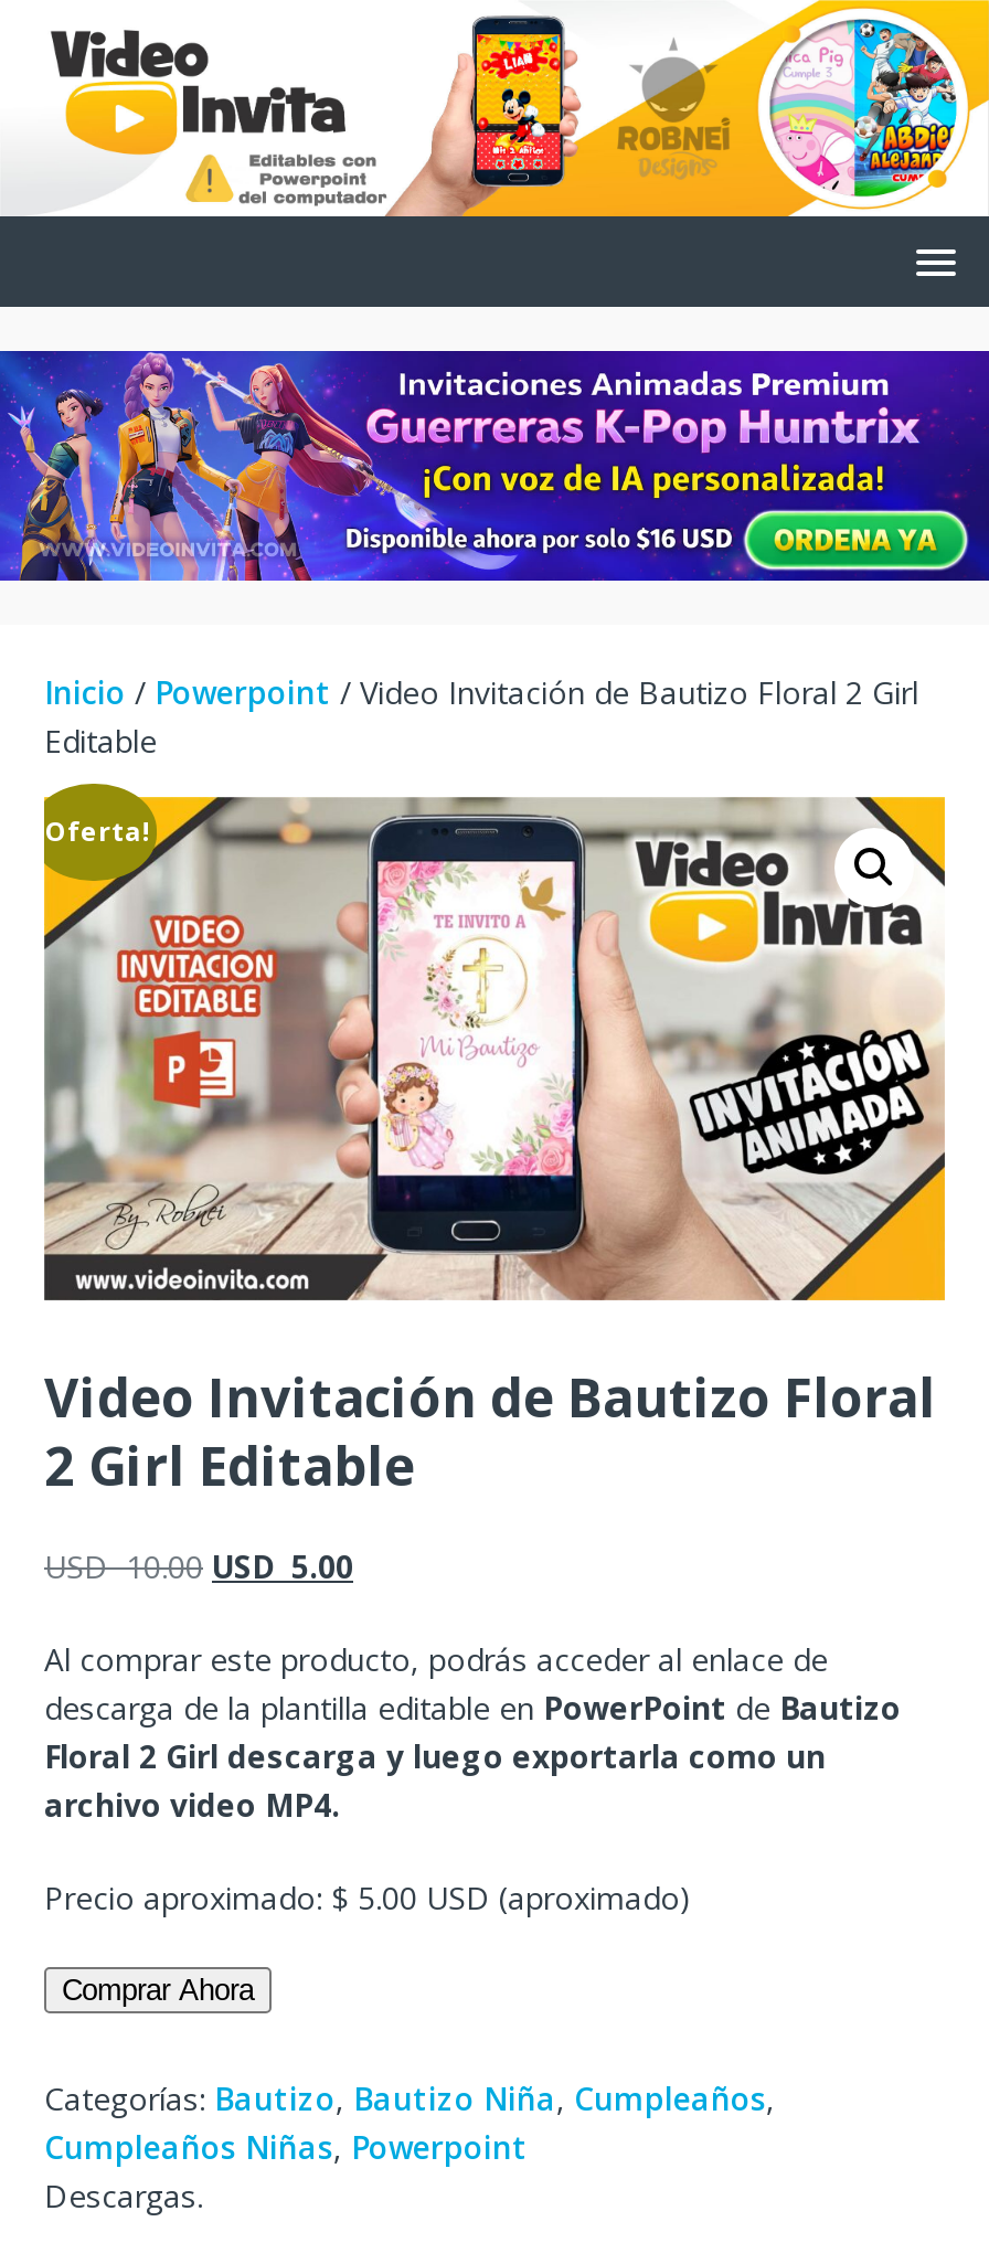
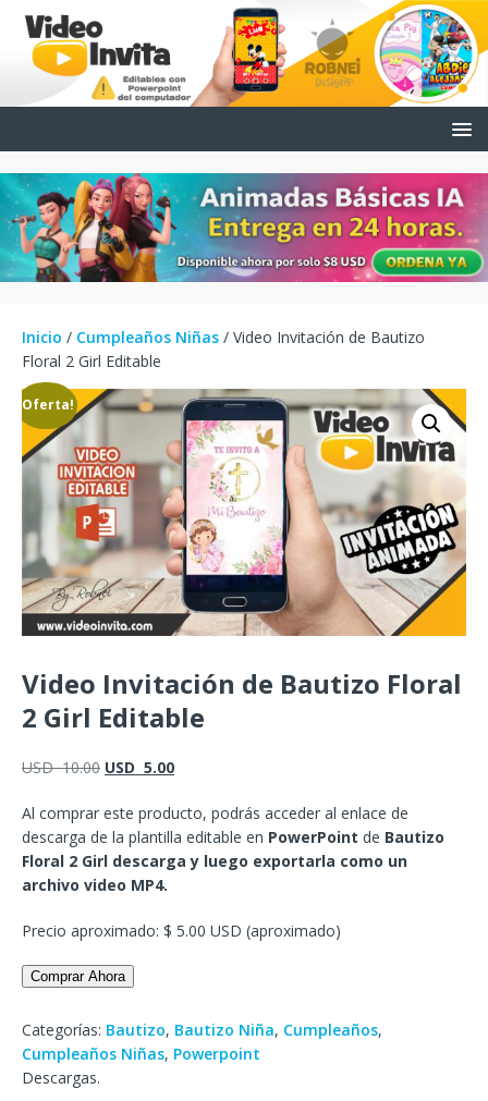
[7,349,982,583] [image] -> [3,172,485,283] [image]
[44,672,918,763] Inicio / Powerpoint / Video Invitación de Bautizo Floral 2 Girl | Editable -> [22,326,425,371] Inicio / Cumpleaños Niñas / Video Invitación de Bautizo | Floral 2 Girl Editable

